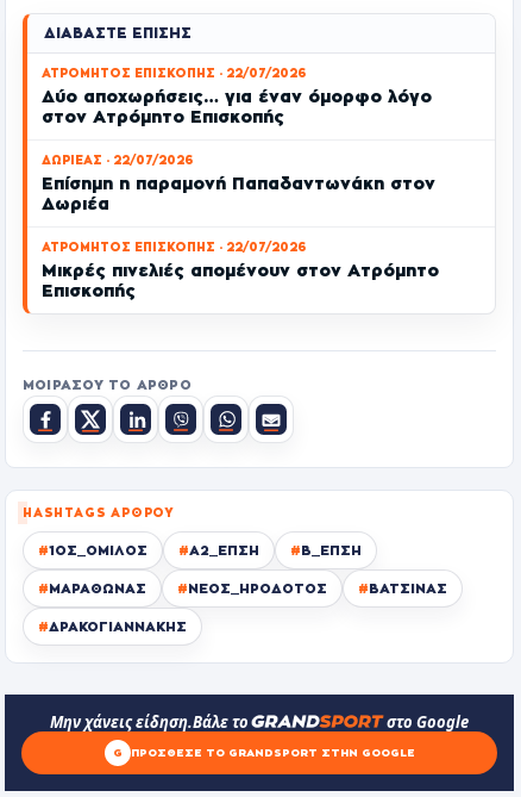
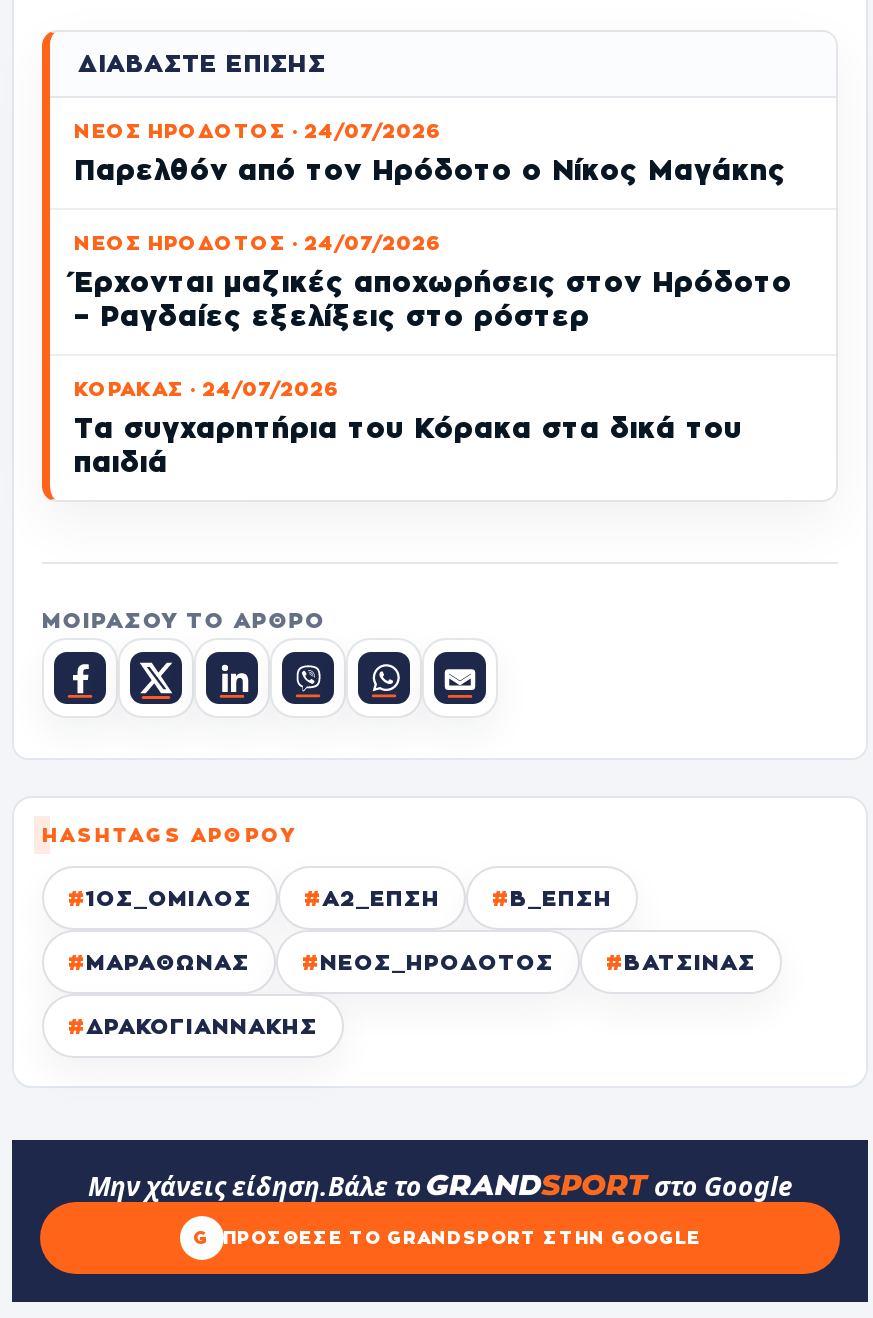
[42,67,432,125] ΑΤΡΟΜΗΤΟΣ ΕΠΙΣΚΟΠΗΣ · 22/07/2026 | Δύο αποχωρήσεις… για έναν όμορφο λόγο | στον Ατρόμητο Επισκοπής -> [74,120,786,184] ΝΕΟΣ ΗΡΟΔΟΤΟΣ · 24/07/2026 | Παρελθόν από τον Ηρόδοτο ο Νίκος Μαγάκης
[42,154,435,212] ΔΩΡΙΕΑΣ · 22/07/2026 | Επίσημη η παραμονή Παπαδαντωνάκη στον | Δωριέα -> [74,232,792,330] ΝΕΟΣ ΗΡΟΔΟΤΟΣ · 24/07/2026 | Έρχονται μαζικές αποχωρήσεις στον Ηρόδοτο | – Ραγδαίες εξελίξεις στο ρόστερ
[42,241,439,299] ΑΤΡΟΜΗΤΟΣ ΕΠΙΣΚΟΠΗΣ · 22/07/2026 | Μικρές πινελιές απομένουν στον Ατρόμητο | Επισκοπής -> [74,378,742,476] ΚΟΡΑΚΑΣ · 24/07/2026 | Τα συγχαρητήρια του Κόρακα στα δικά του | παιδιά

